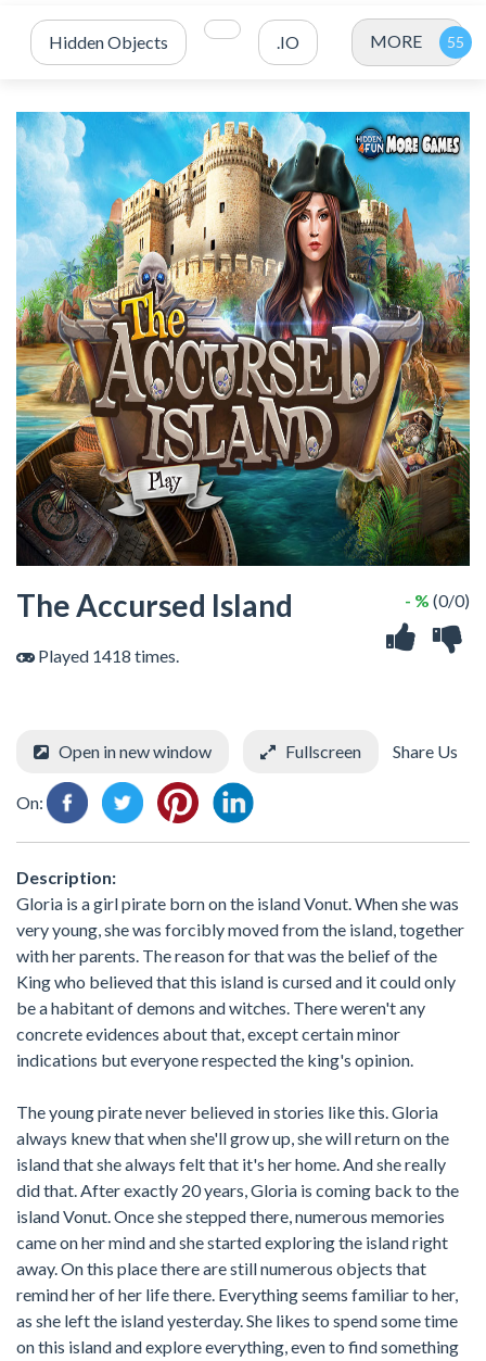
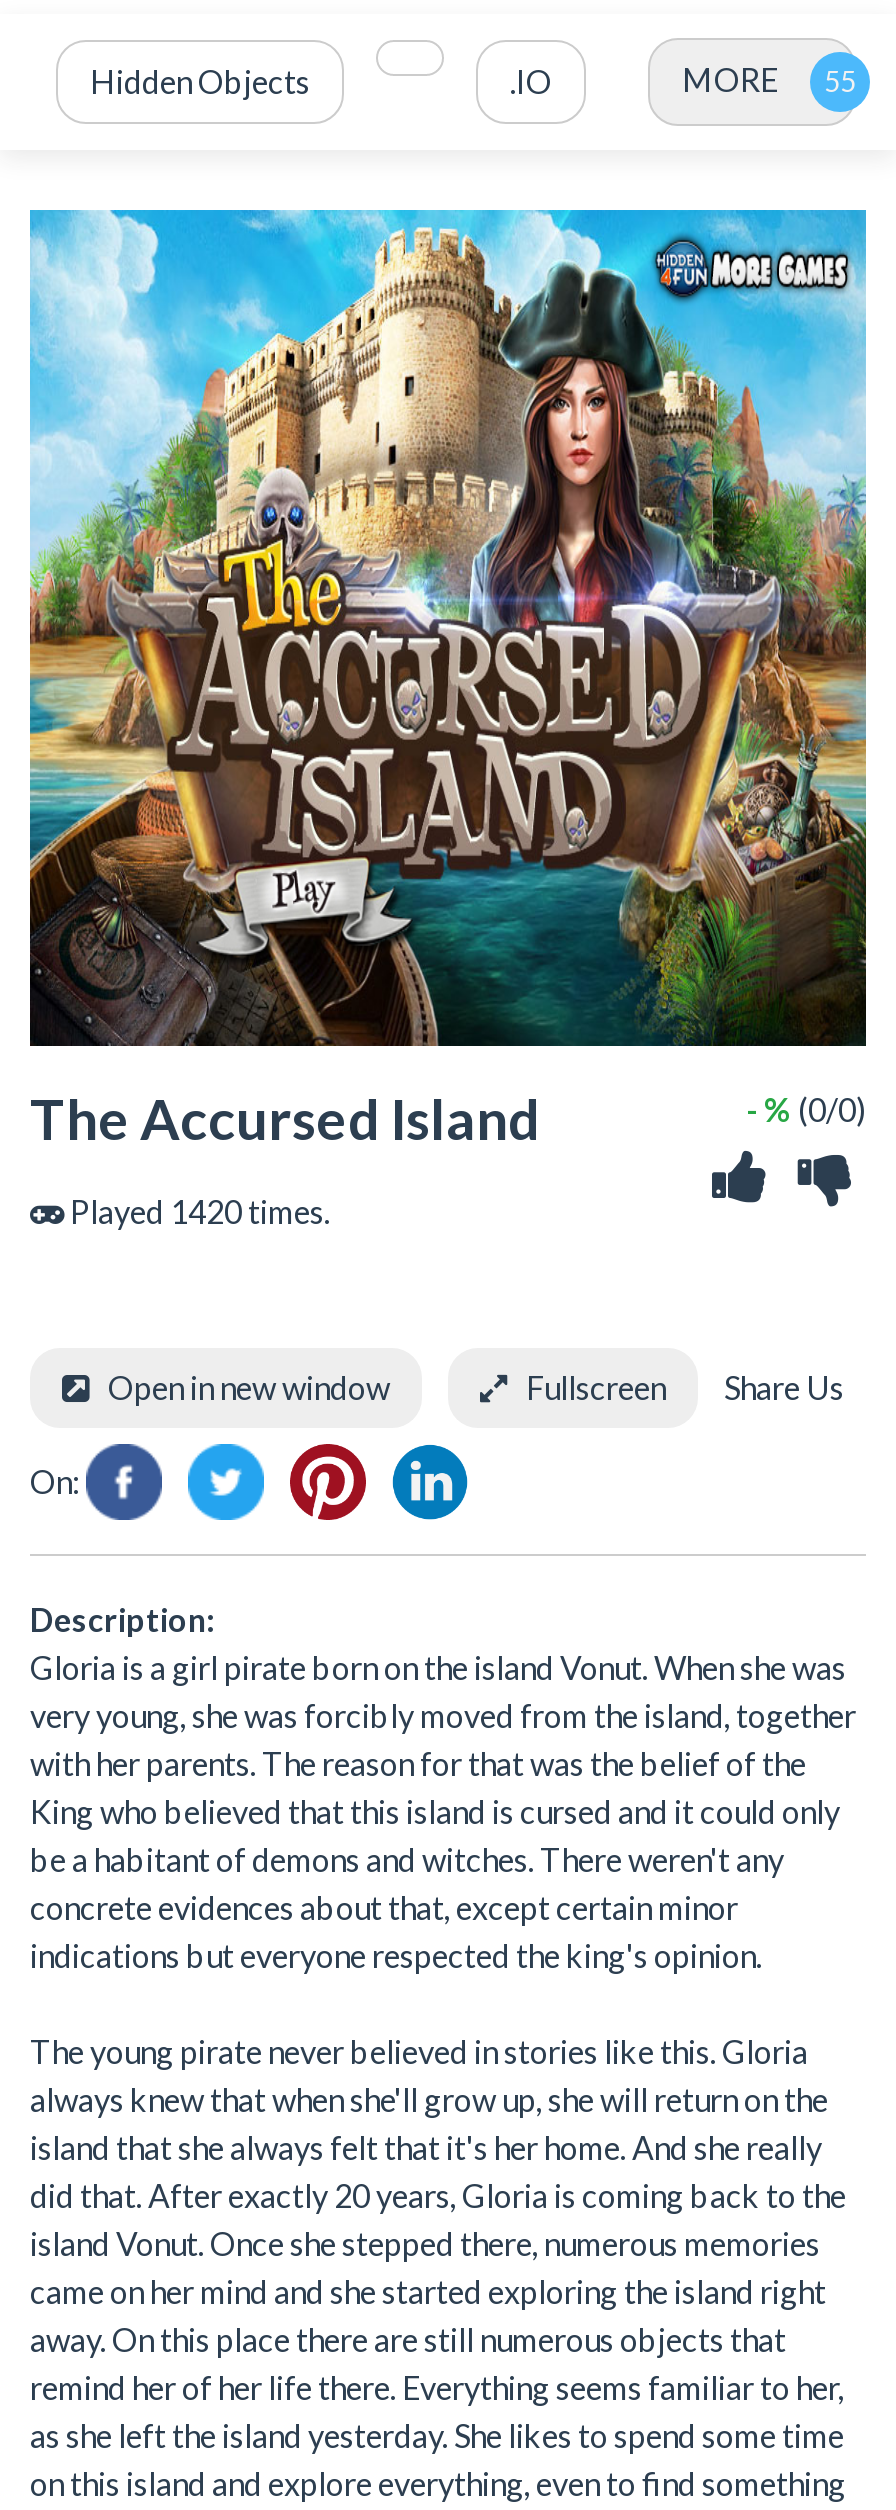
[35,645,179,666] Played 1418 times. -> [64,1192,330,1230] Played 1420 times.

